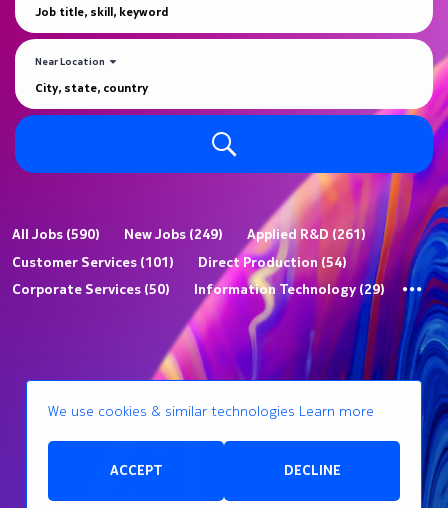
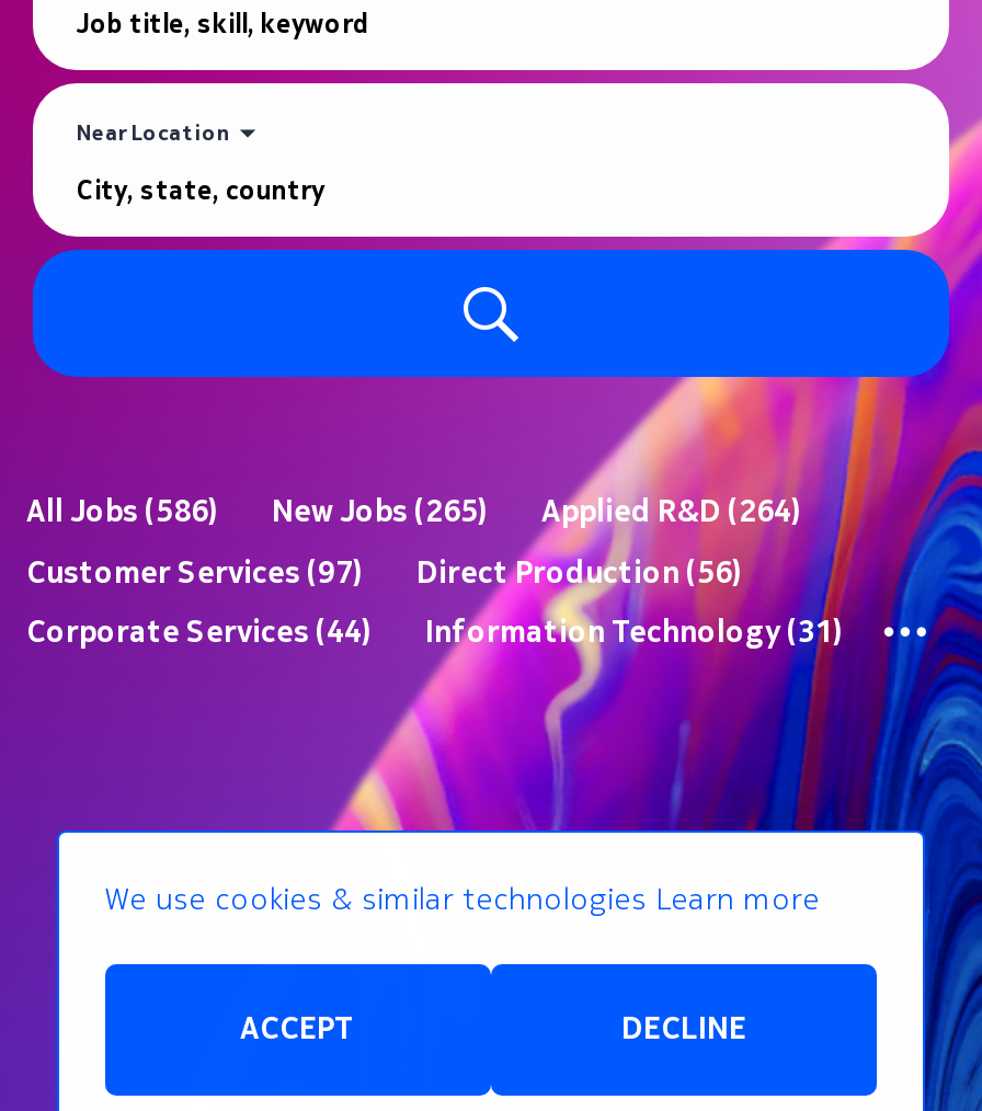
[12,225,100,244] All Jobs (590) -> [26,492,219,533] All Jobs (586)
[124,225,223,244] New Jobs (249) -> [272,492,489,533] New Jobs (265)
[247,225,366,244] Applied R&D (261) -> [541,492,802,533] Applied R&D (264)
[12,252,174,271] Customer Services (101) -> [26,551,364,593] Customer Services (97)
[198,252,347,271] Direct Production (54) -> [416,551,743,593] Direct Production (56)
[12,280,170,299] Corporate Services (50) -> [26,611,373,652] Corporate Services (44)
[194,280,385,299] Information Technology (29) -> [425,611,844,652] Information Technology (31)

